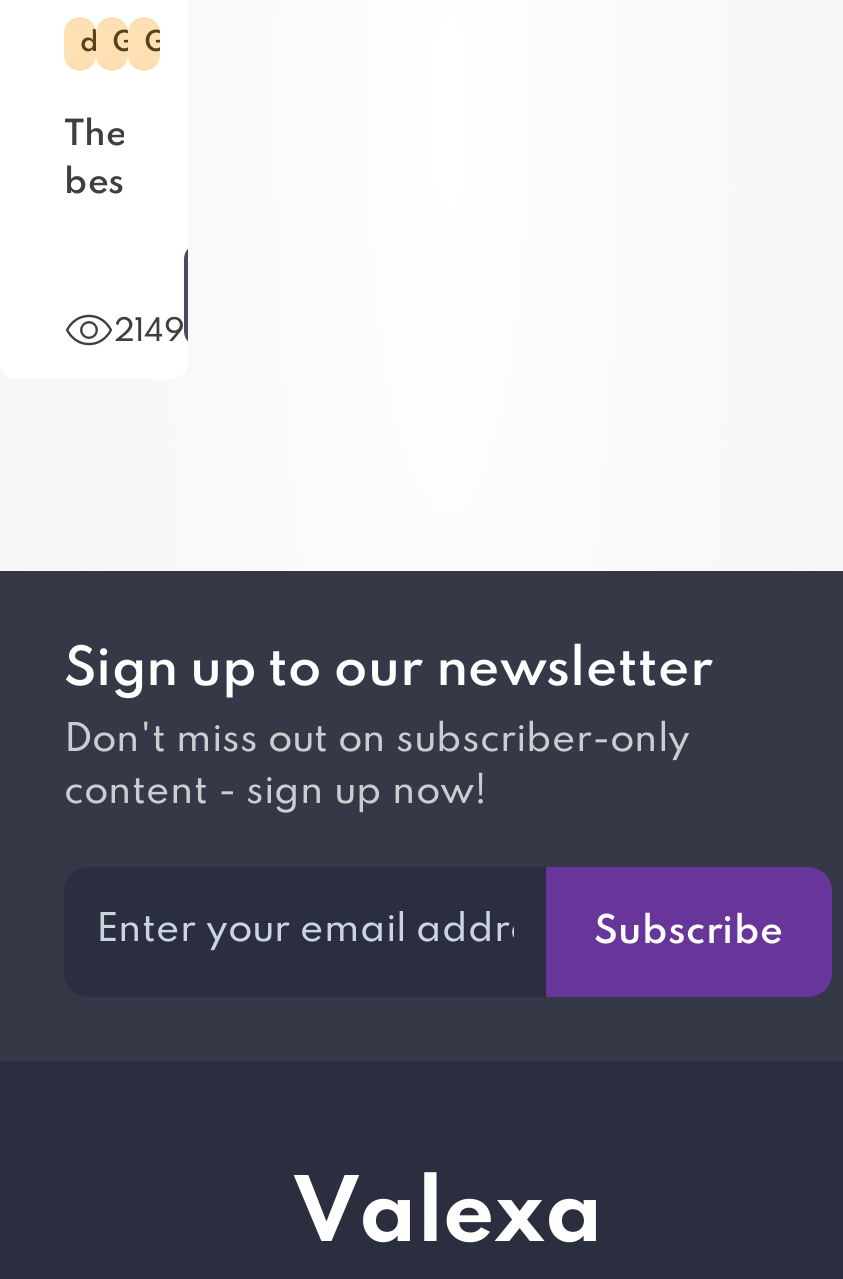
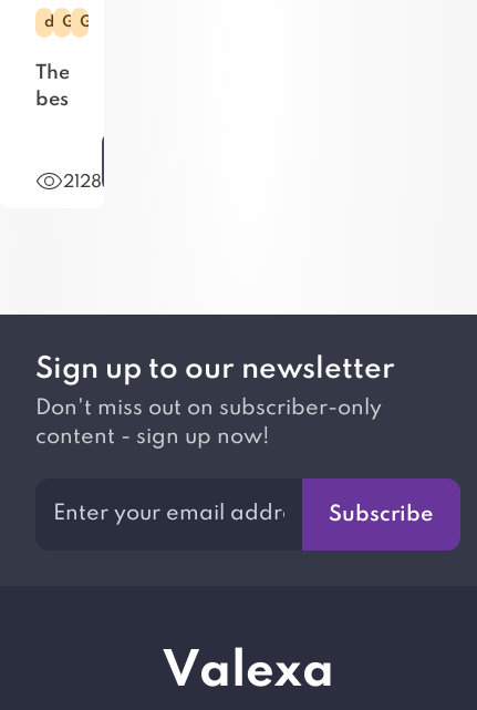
[114,316,184,348] 2149 -> [63,173,102,191] 2128

